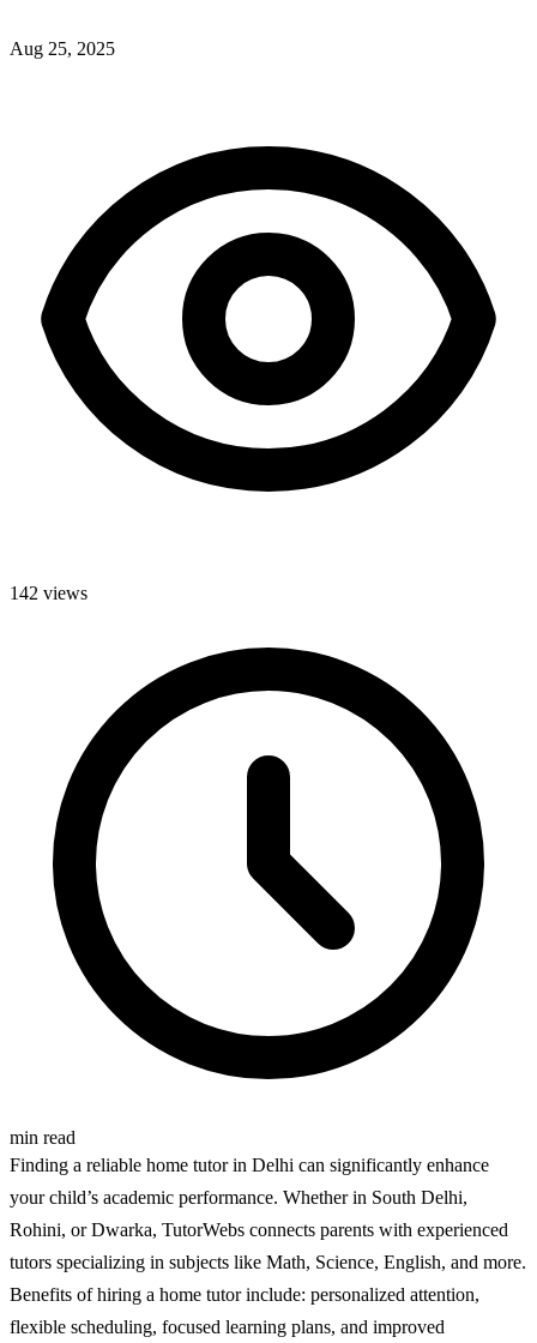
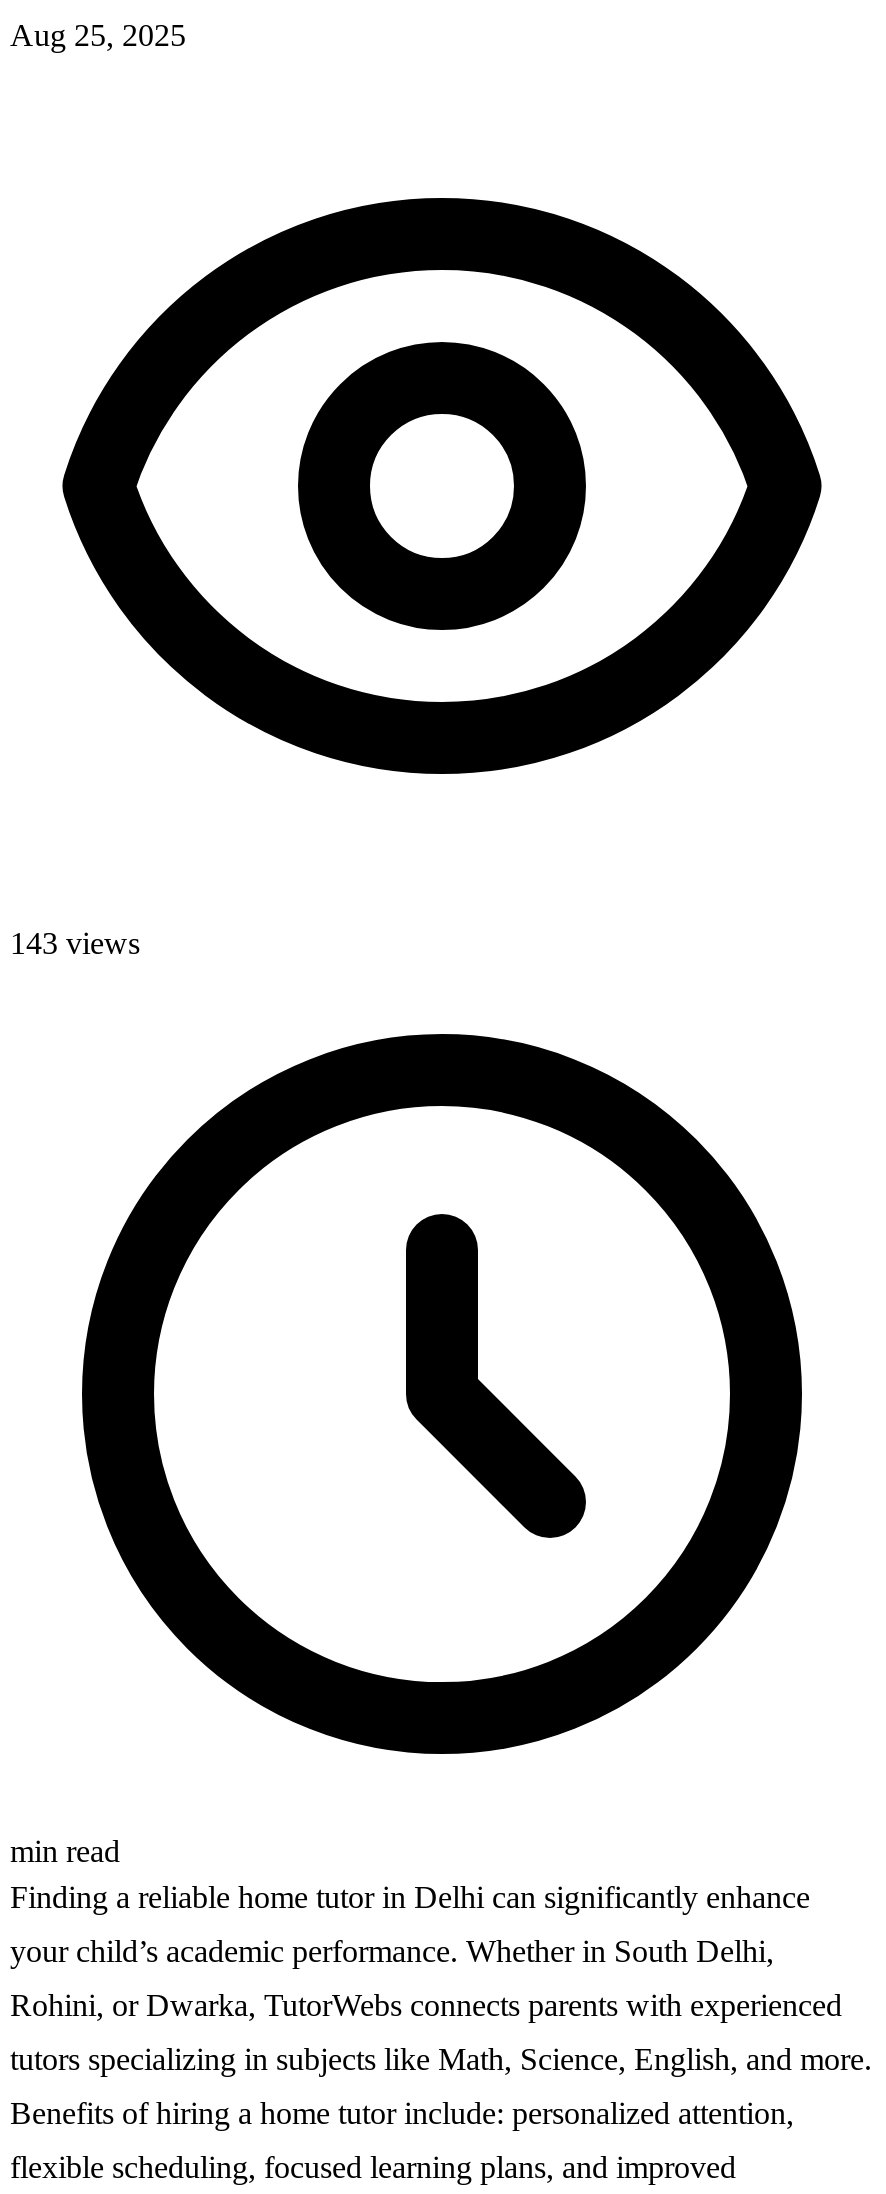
[10,583,88,603] 142 views -> [10,926,140,960] 143 views

